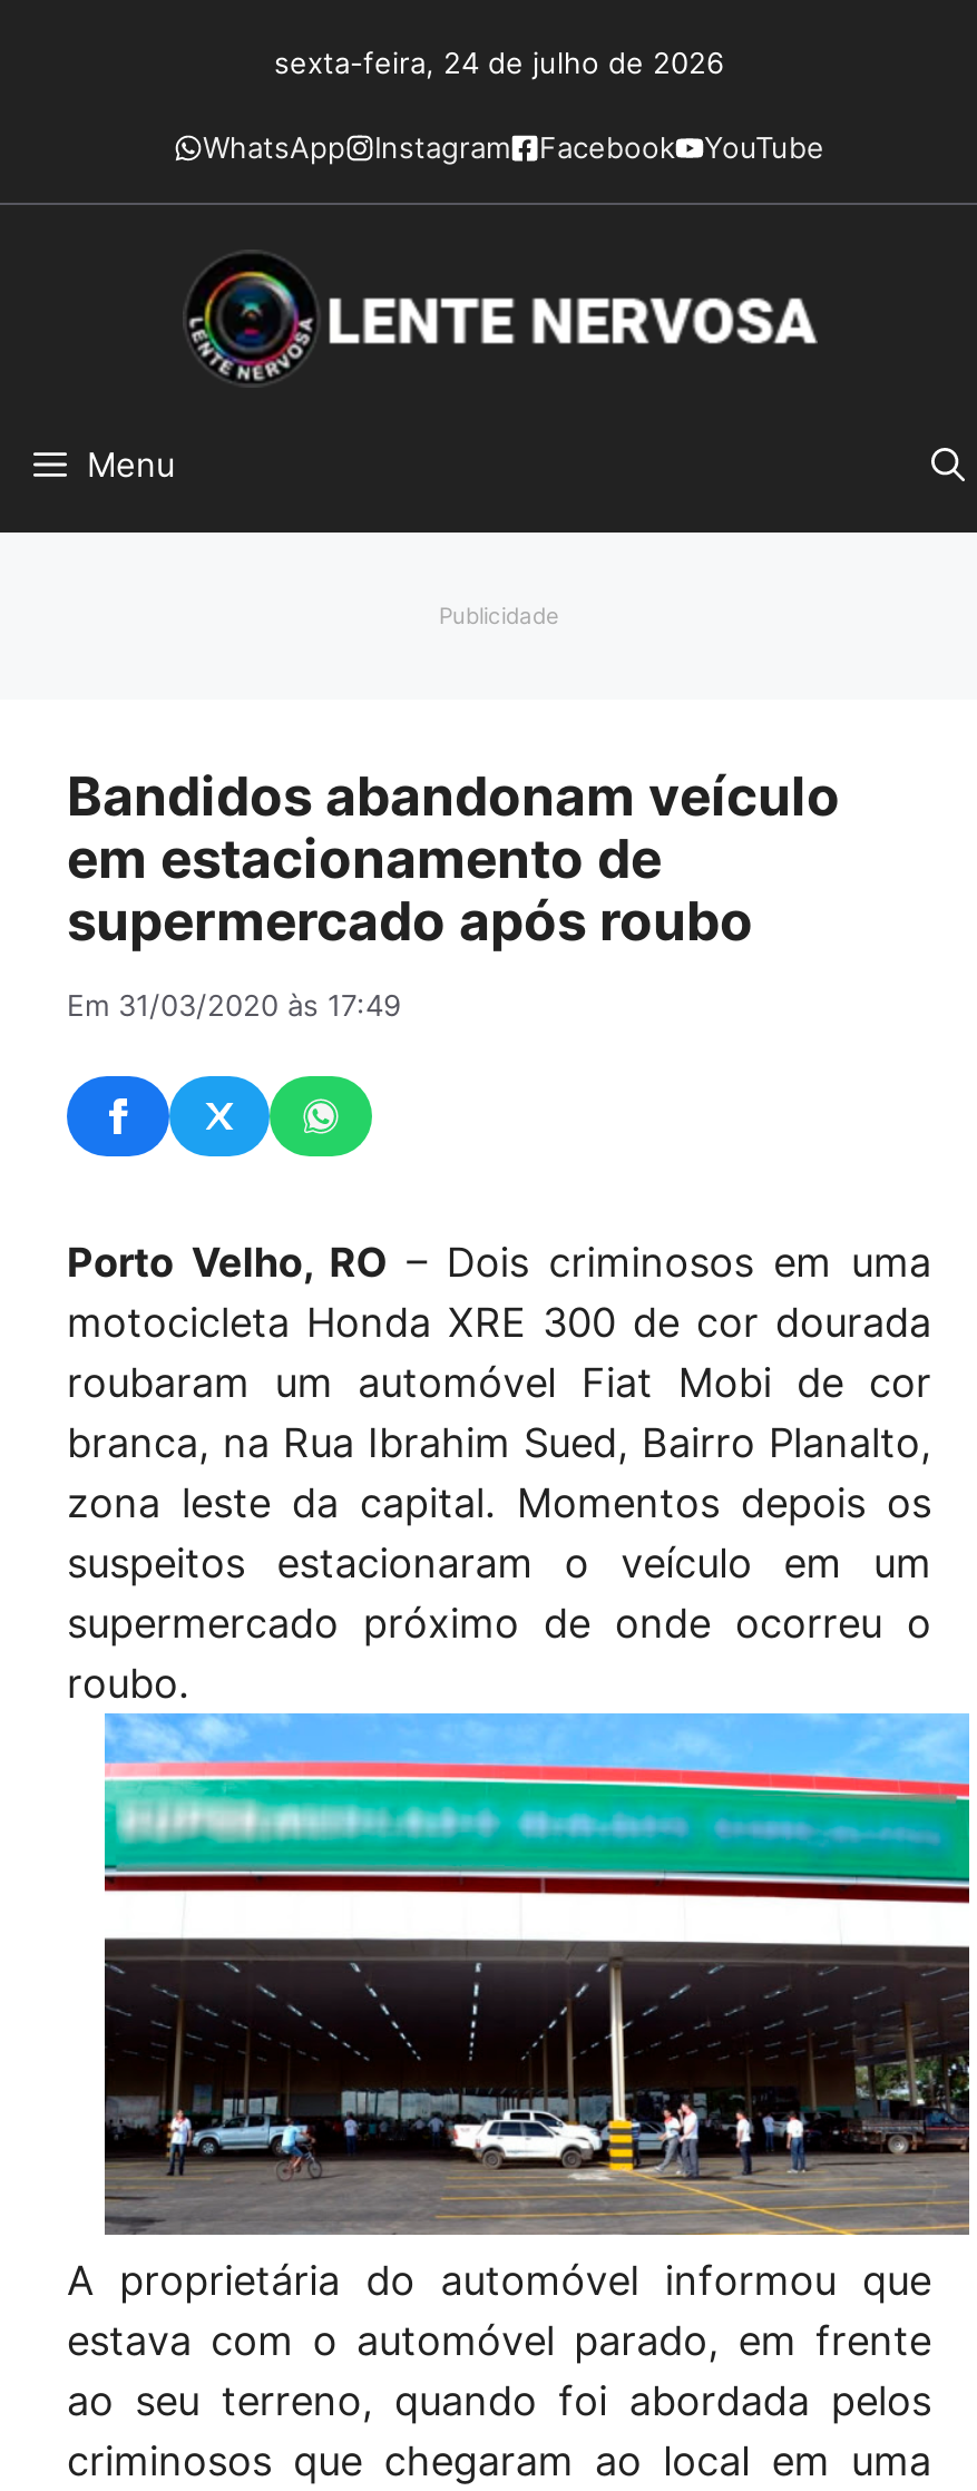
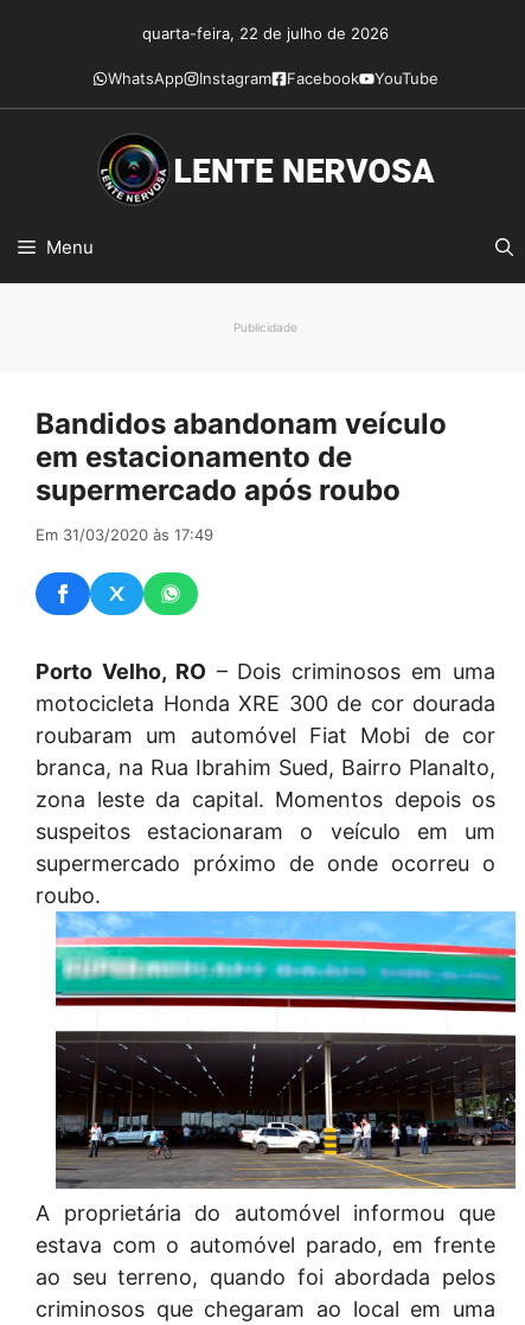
[274,45,724,80] sexta-feira, 24 de julho de 2026 -> [142,24,389,43] quarta-feira, 22 de julho de 2026

